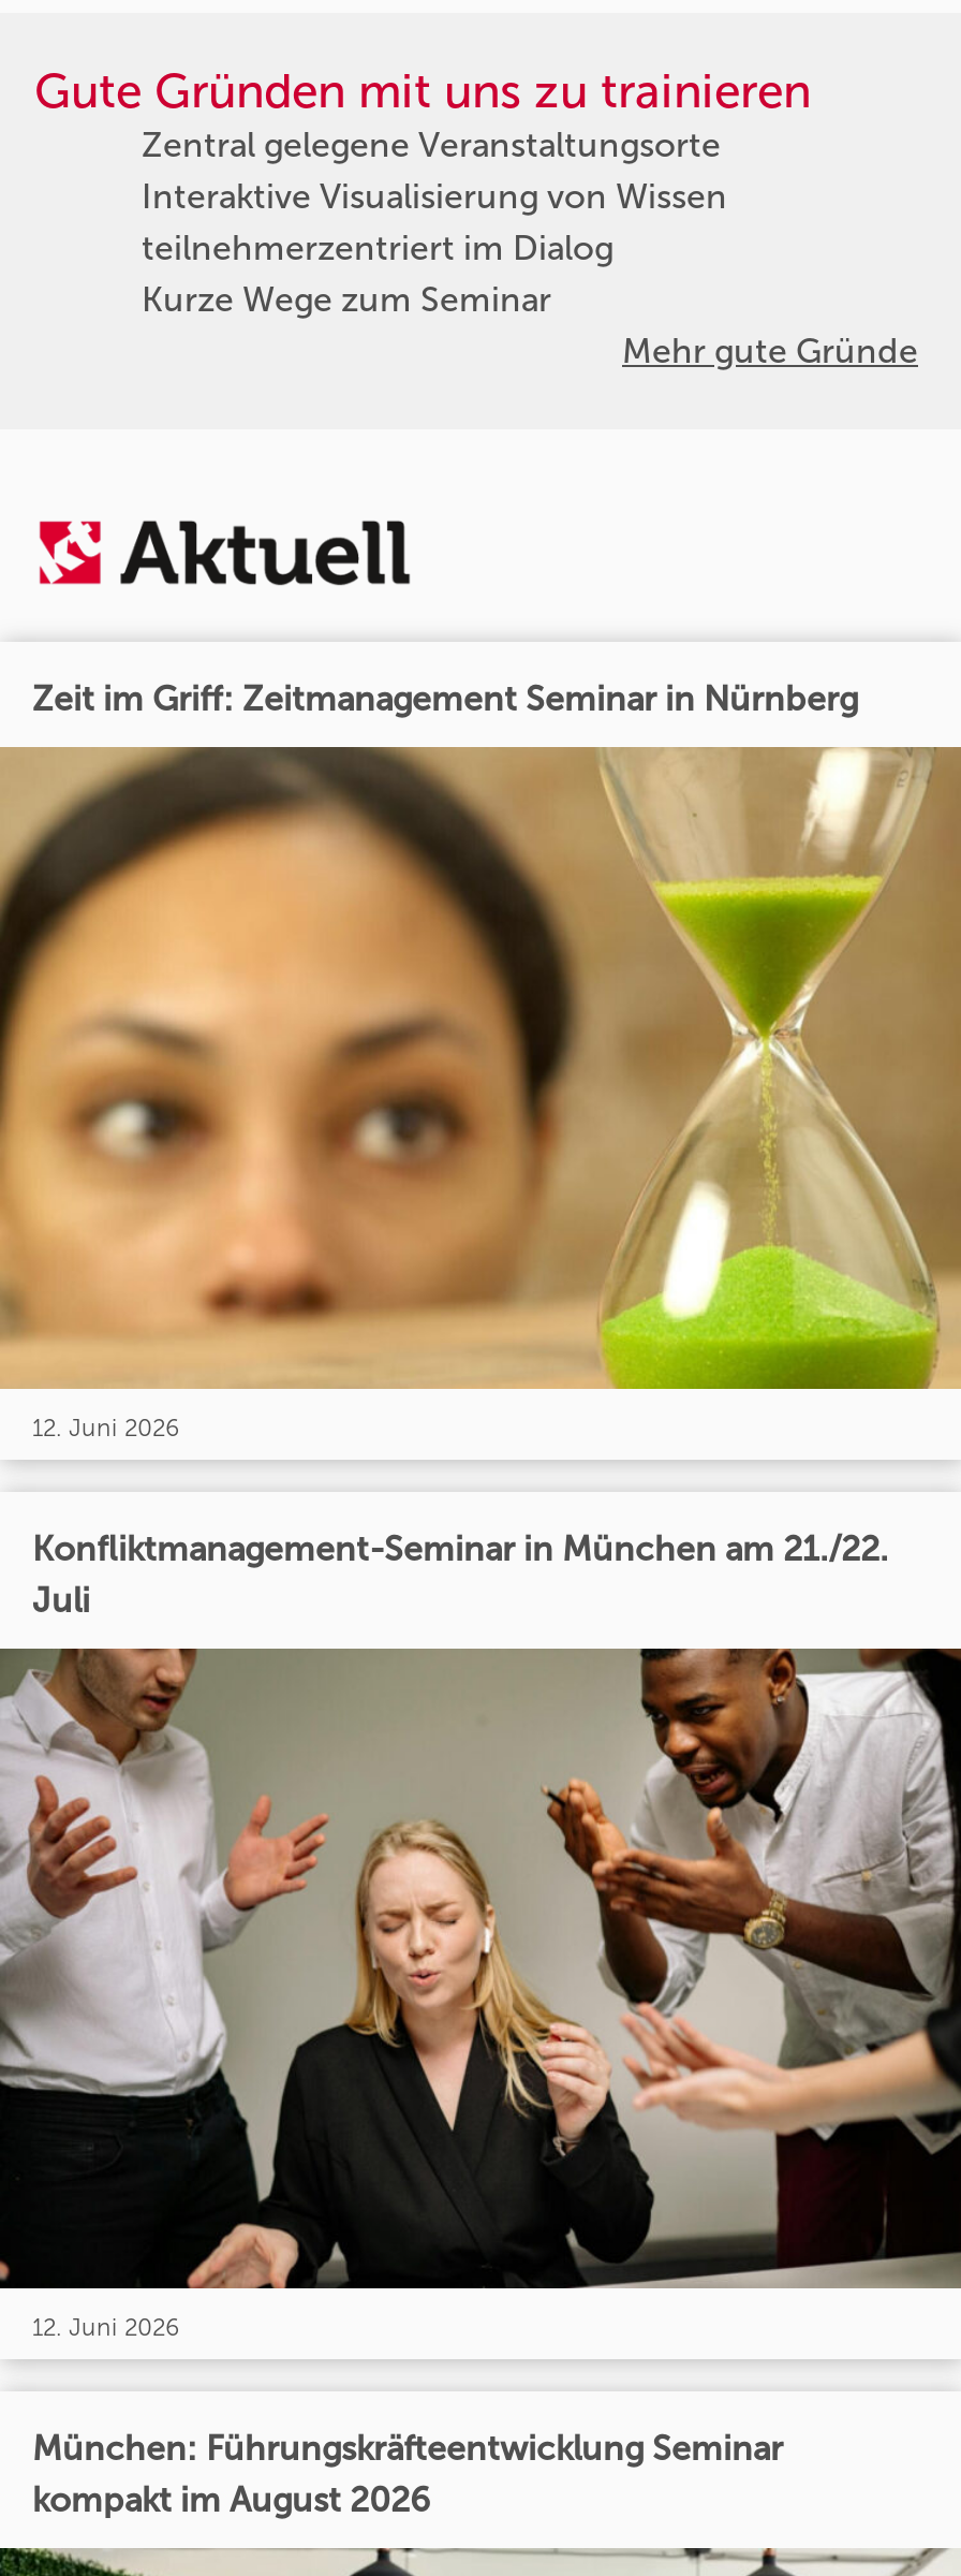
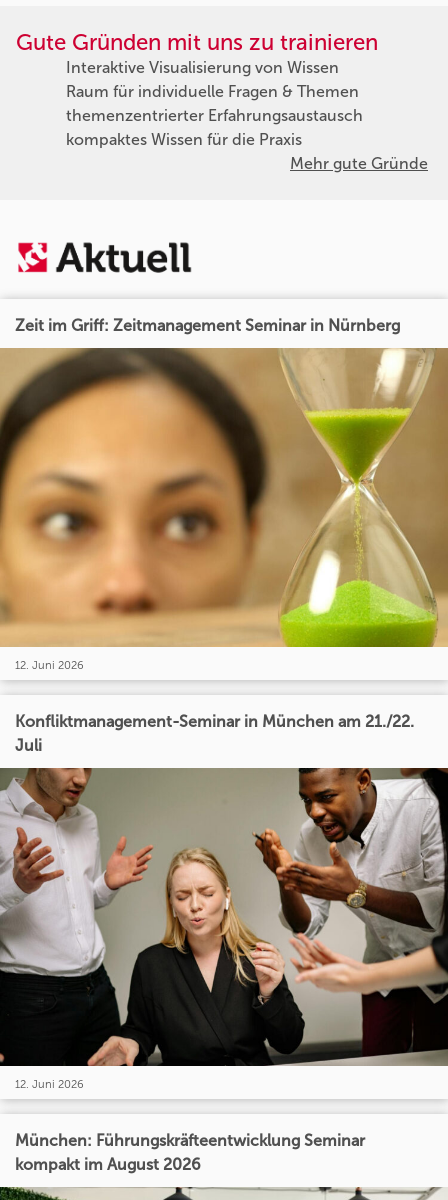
[142,125,721,165] Zentral gelegene Veranstaltungsorte -> none
moved [142,176,727,217] -> [66,58,339,77]: Interaktive Visualisierung von Wissen
[142,228,613,320] teilnehmerzentriert im Dialog | Kurze Wege zum Seminar -> [66,82,363,149] Raum für individuelle Fragen & Themen | themenzentrierter Erfahrungsaustausch | kompaktes Wissen für die Praxis

